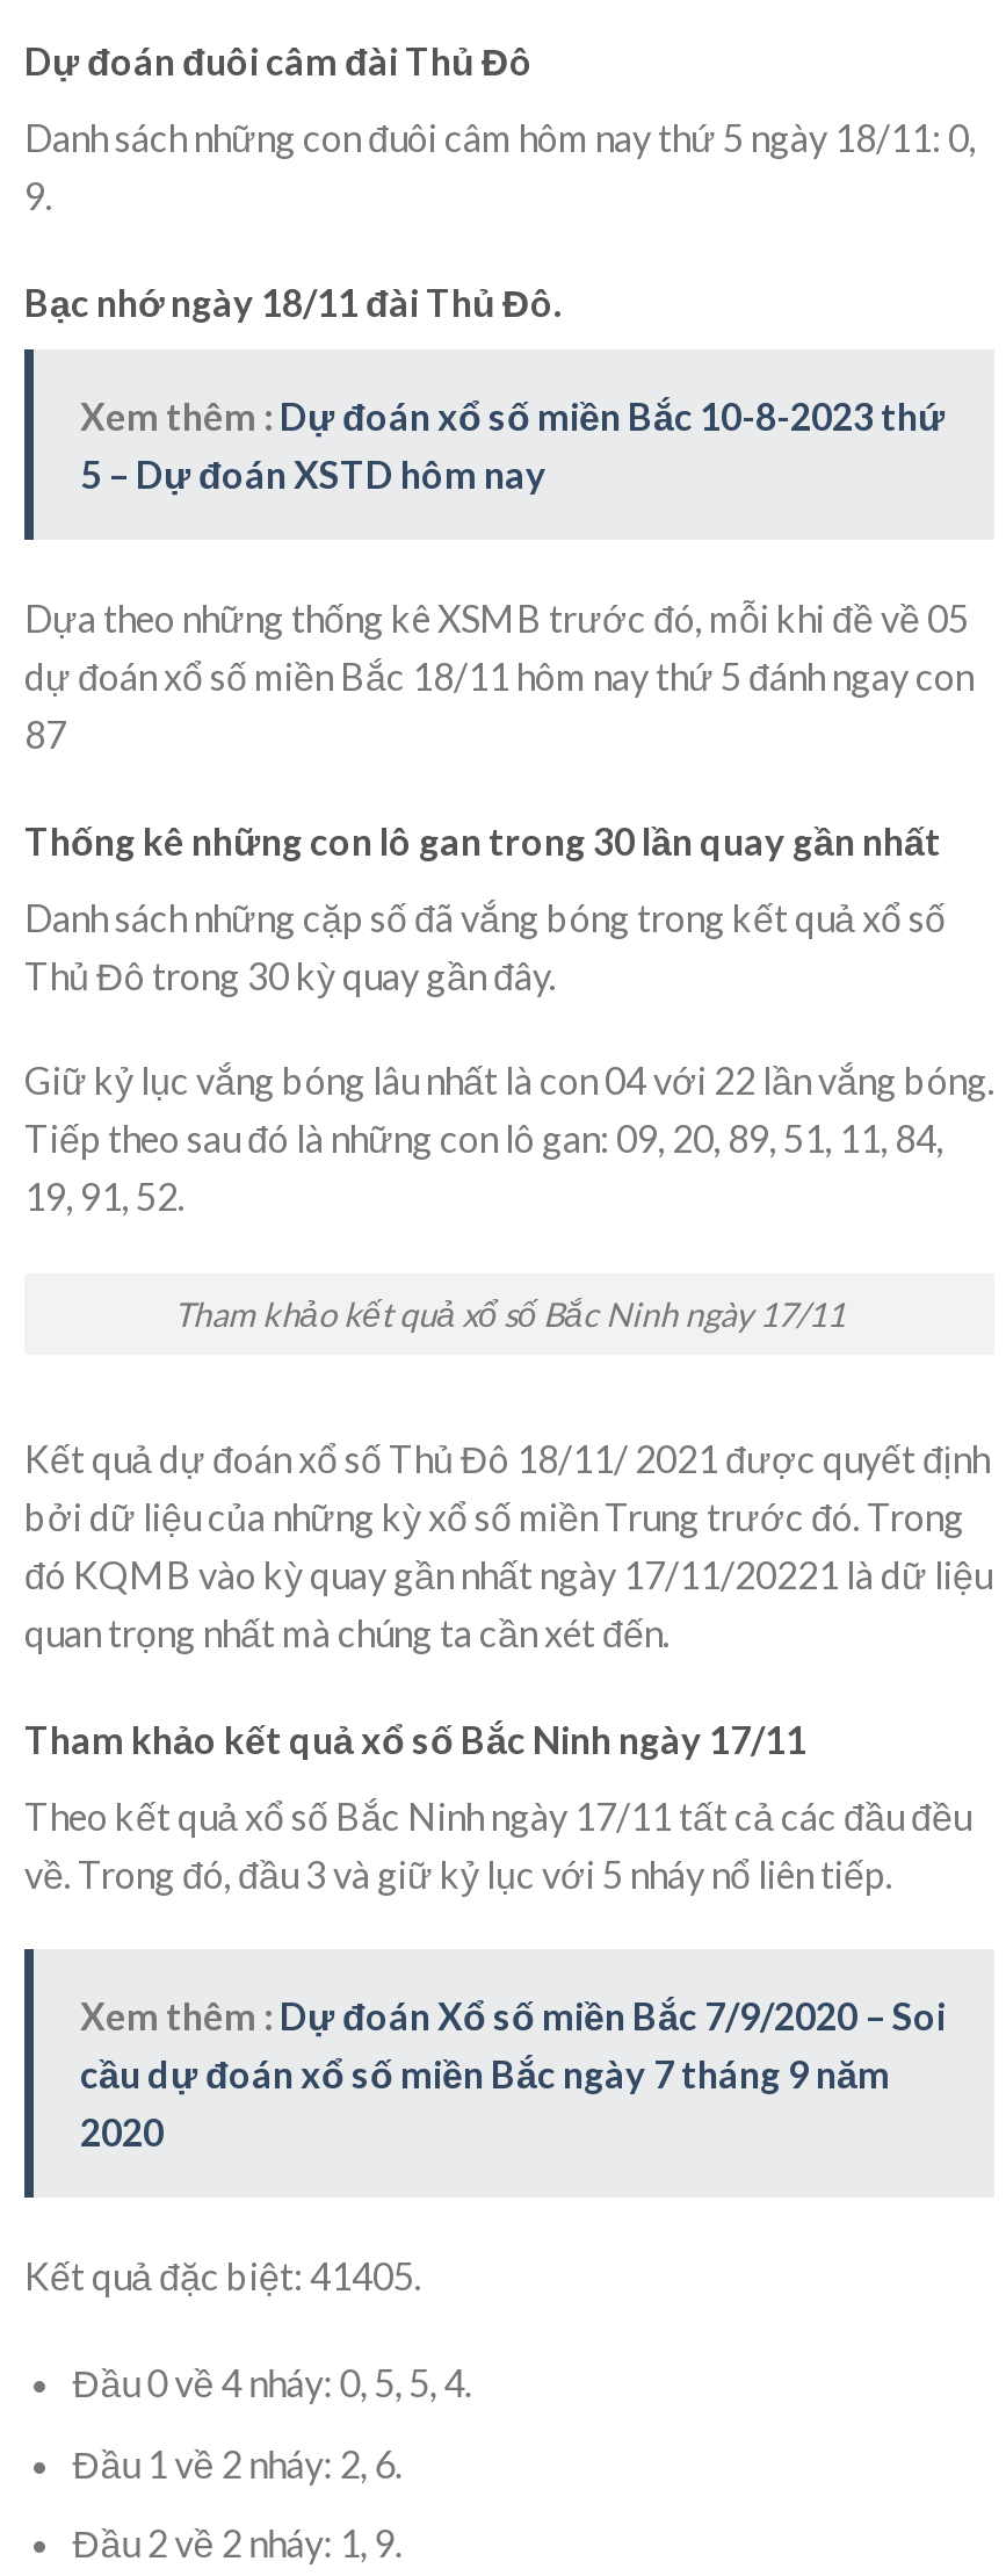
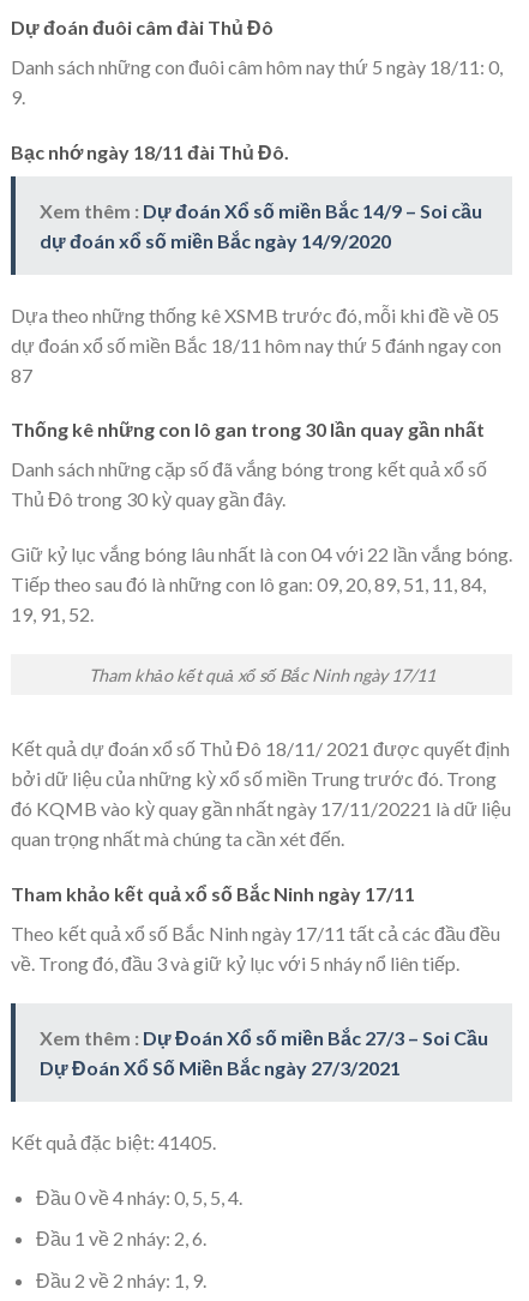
[80,394,946,496] Xem thêm : Dự đoán xổ số miền Bắc 10-8-2023 thứ | 5 – Dự đoán XSTD hôm nay -> [40,199,482,252] Xem thêm : Dự đoán Xổ số miền Bắc 14/9 – Soi cầu | dự đoán xổ số miền Bắc ngày 14/9/2020
[80,1995,946,2155] Xem thêm : Dự đoán Xổ số miền Bắc 7/9/2020 – Soi | cầu dự đoán xổ số miền Bắc ngày 7 tháng 9 năm | 2020 -> [40,1026,488,1079] Xem thêm : Dự Đoán Xổ số miền Bắc 27/3 – Soi Cầu | Dự Đoán Xổ Số Miền Bắc ngày 27/3/2021

